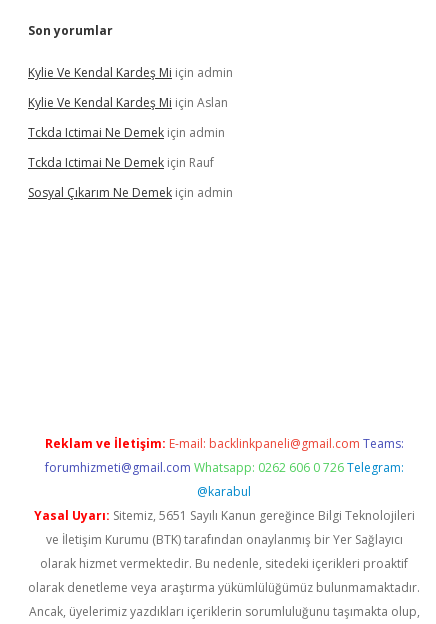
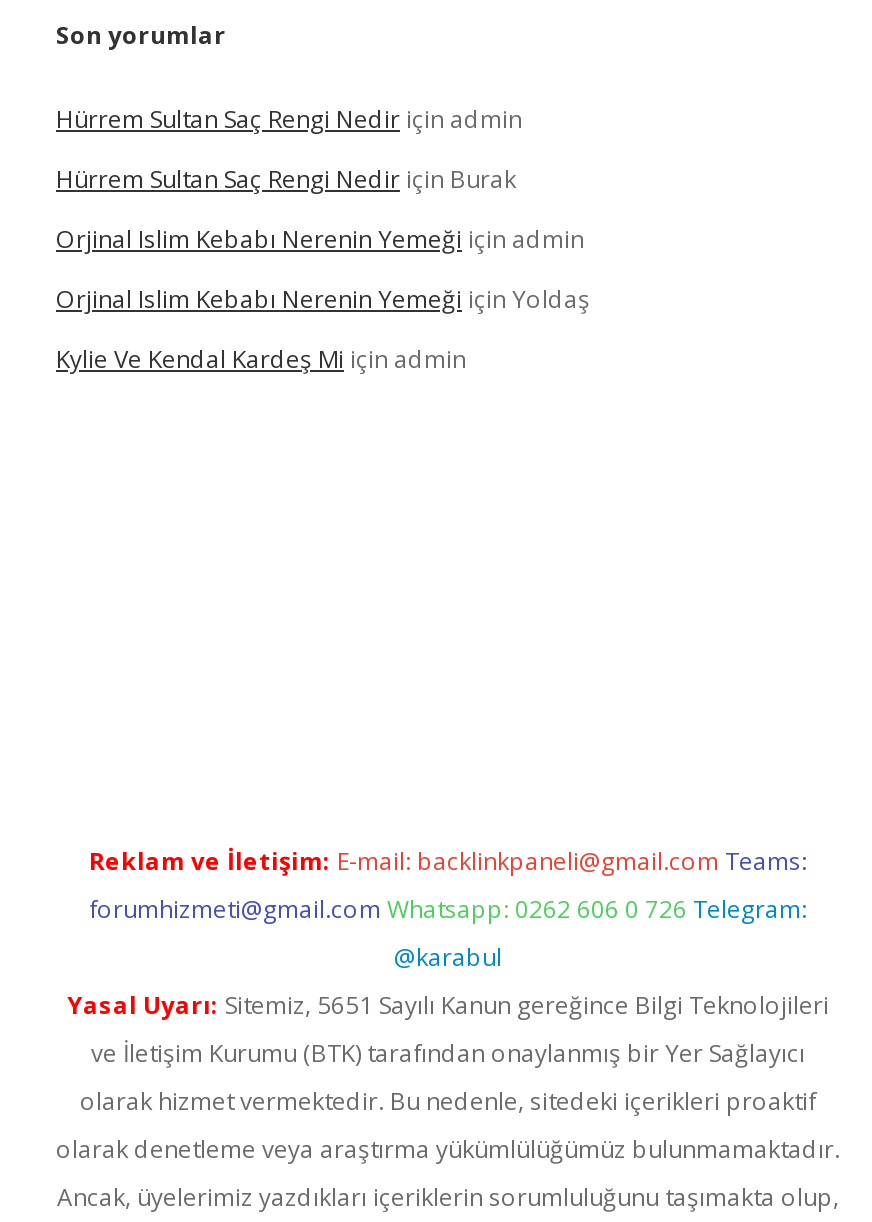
none -> [56,102,590,316] Hürrem Sultan Saç Rengi Nedir için admin | Hürrem Sultan Saç Rengi Nedir için Burak | Orjinal Islim Kebabı Nerenin Yemeği için admin | Orjinal Islim Kebabı Nerenin Yemeği için Yoldaş
moved [28,64,233,81] -> [56,342,466,376]: Kylie Ve Kendal Kardeş Mi için admin
[28,94,233,201] Kylie Ve Kendal Kardeş Mi için Aslan | Tckda Ictimai Ne Demek için admin | Tckda Ictimai Ne Demek için Rauf | Sosyal Çıkarım Ne Demek için admin -> none

